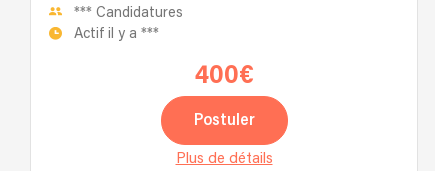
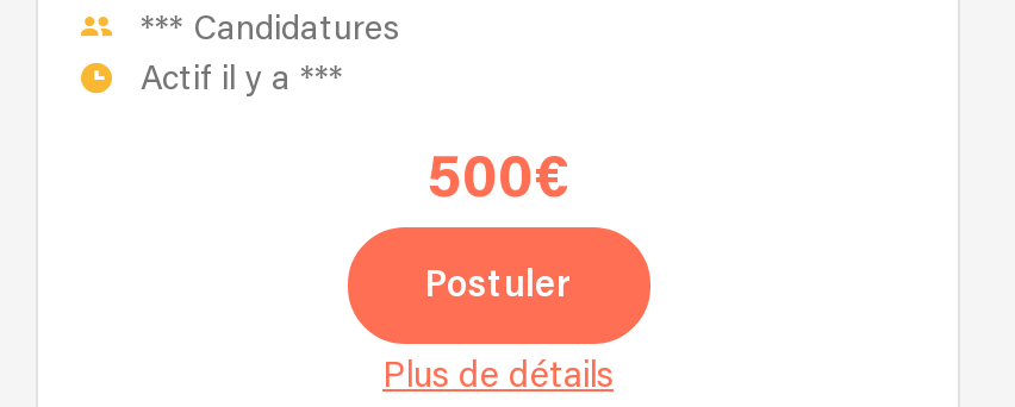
[194,63,253,89] 400€ -> [426,149,569,211] 500€

